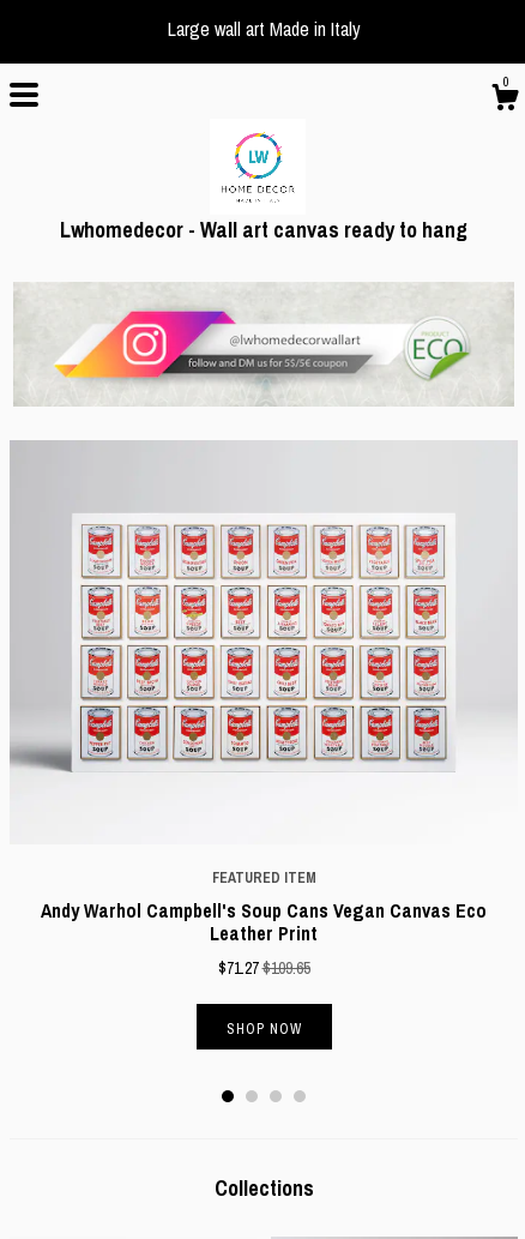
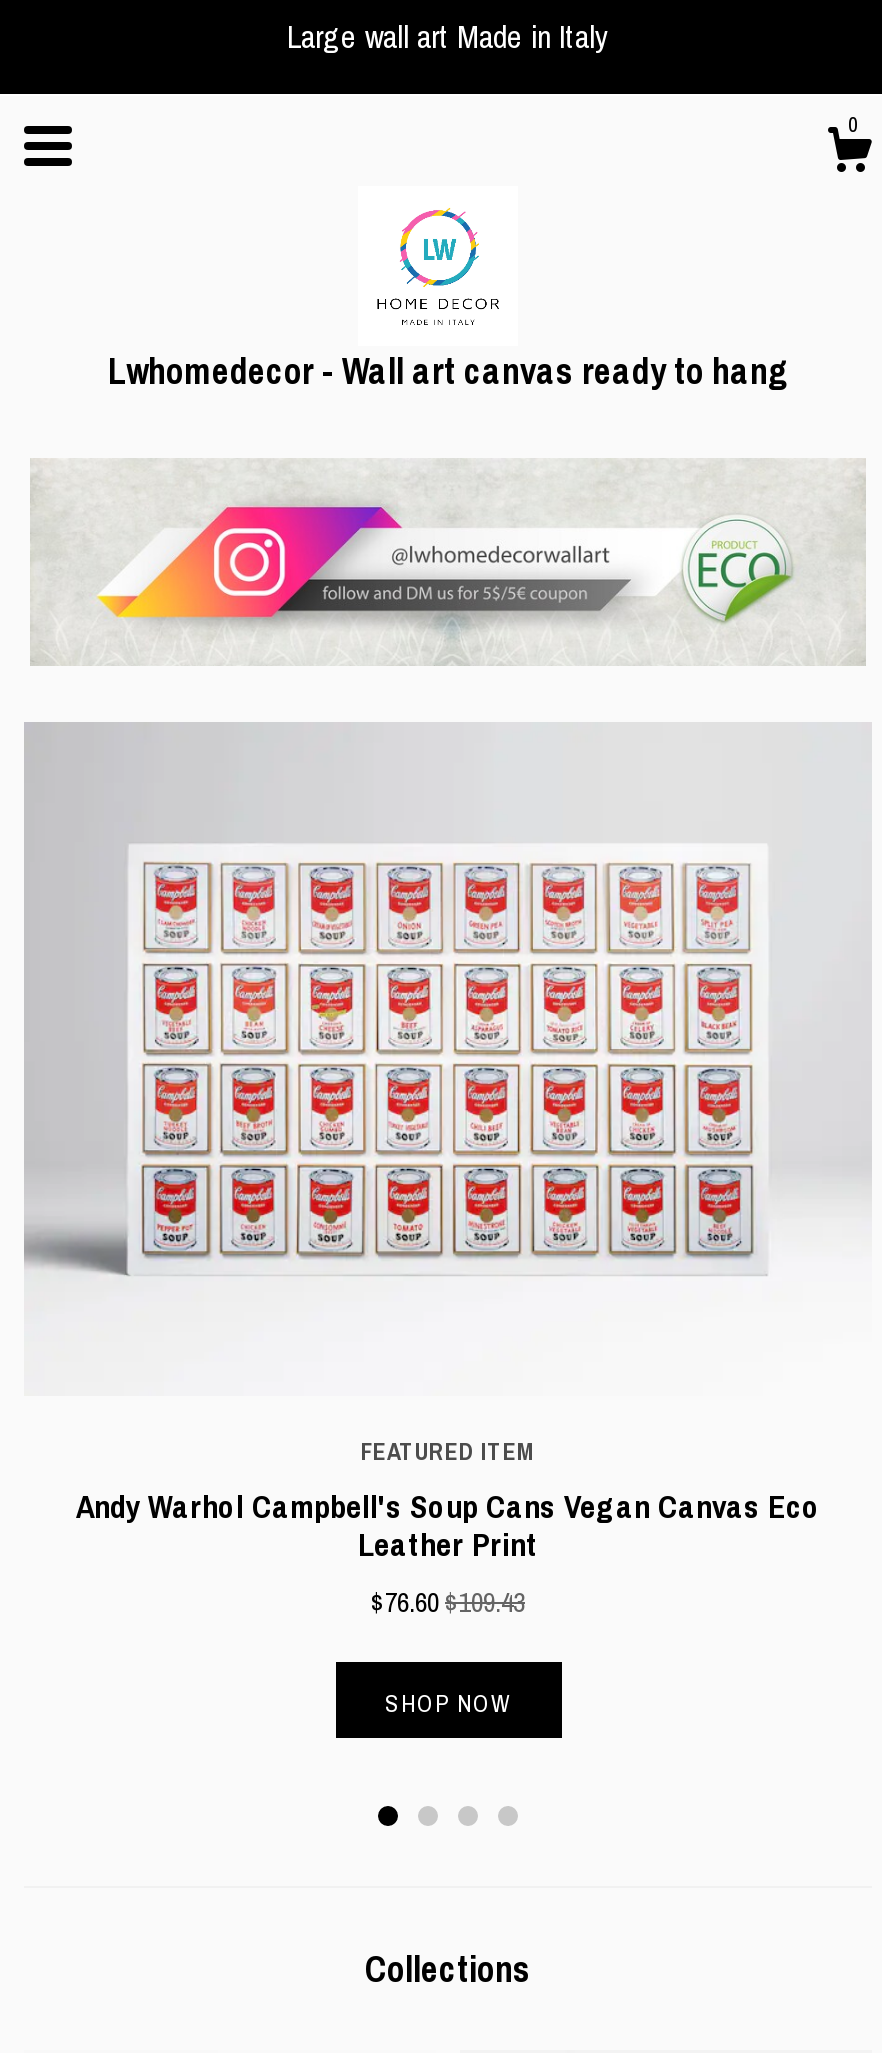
[218,957,310,979] $71.27 $109.65 -> [371,1584,525,1620] $76.60 $109.43

